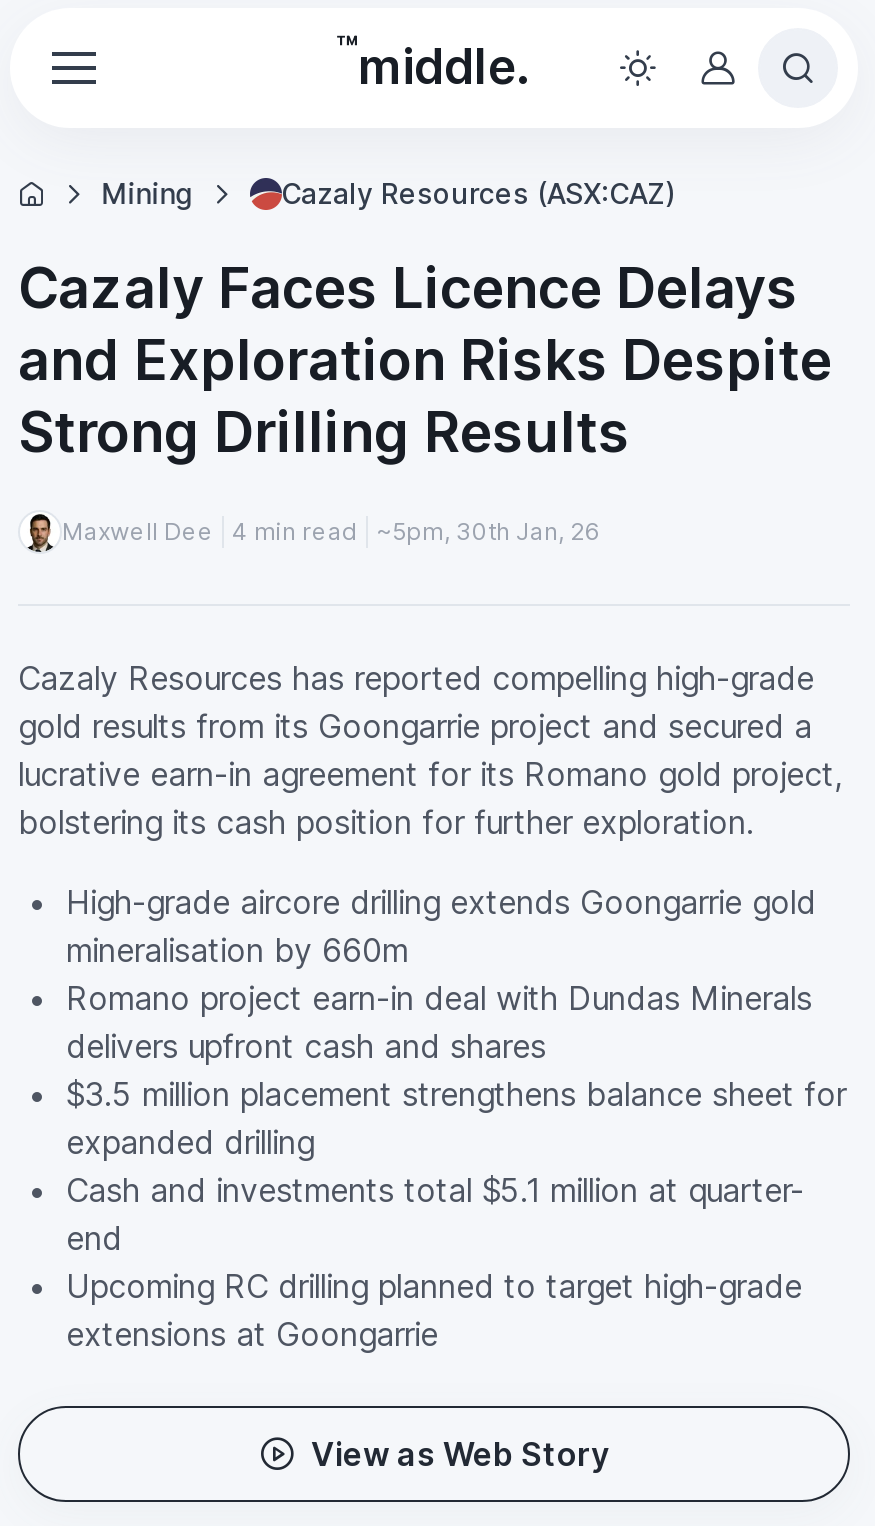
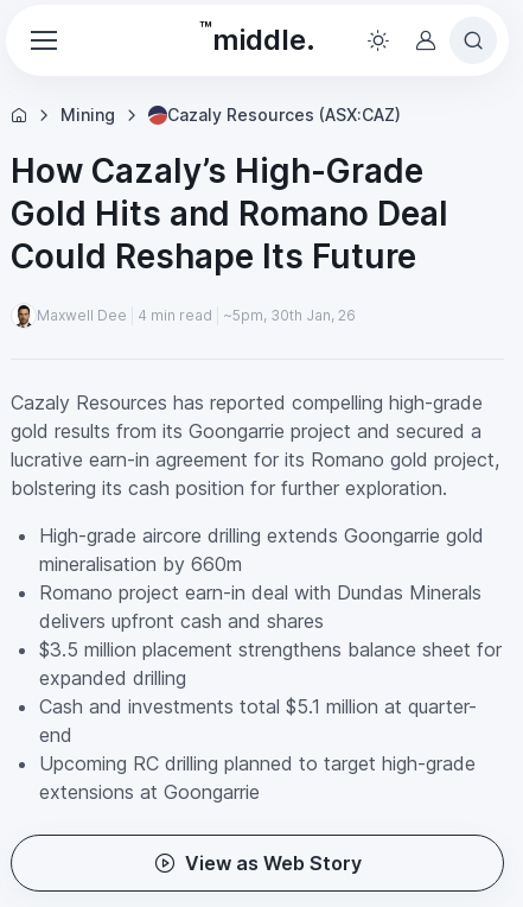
[18,254,832,466] Cazaly Faces Licence Delays | and Exploration Risks Despite | Strong Drilling Results -> [11,151,448,277] How Cazaly’s High-Grade | Gold Hits and Romano Deal | Could Reshape Its Future

